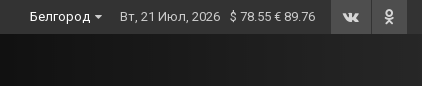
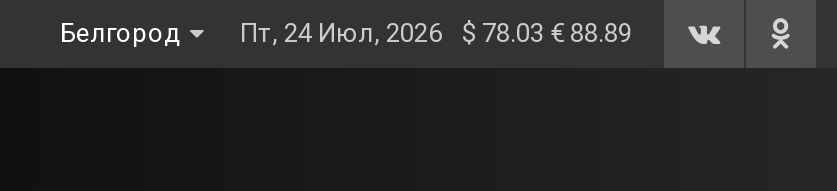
[120,9,220,24] Вт, 21 Июл, 2026 -> [240,18,442,48] Пт, 24 Июл, 2026
[230,9,315,24] $ 78.55 € 89.76 -> [462,18,632,48] $ 78.03 € 88.89

